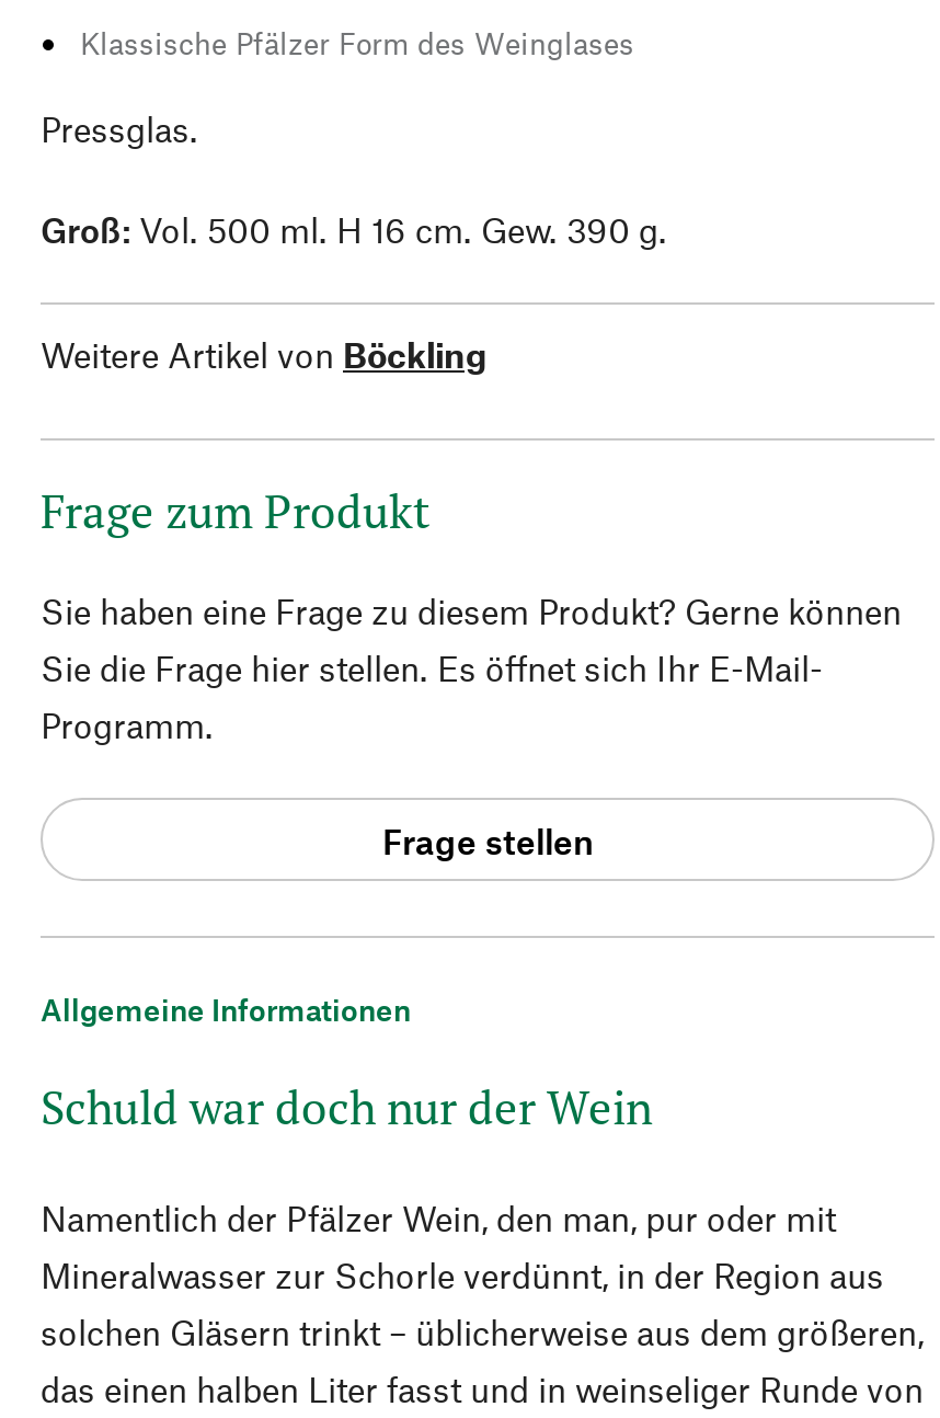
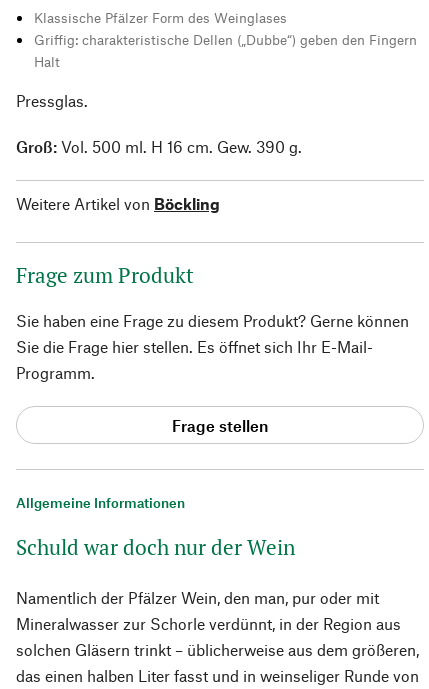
none -> [34,31,417,70] Griffig: charakteristische Dellen („Dubbe“) geben den Fingern | Halt

